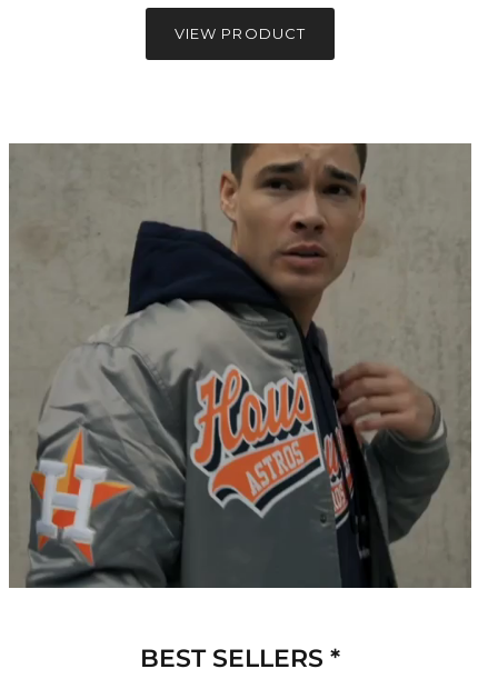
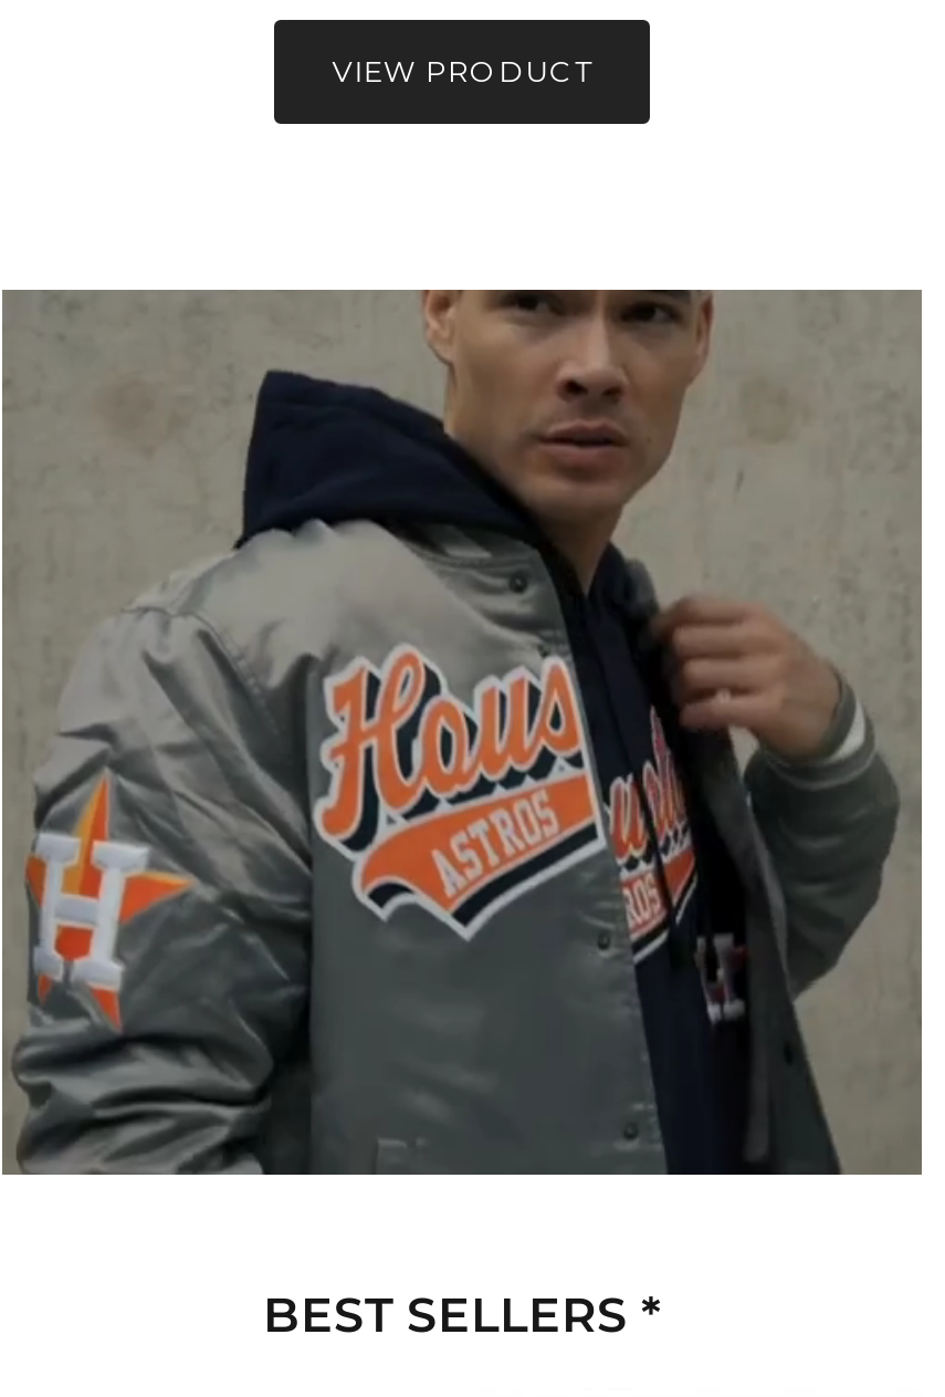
[14,142,459,588] [image] -> [11,288,900,1175] [image]

